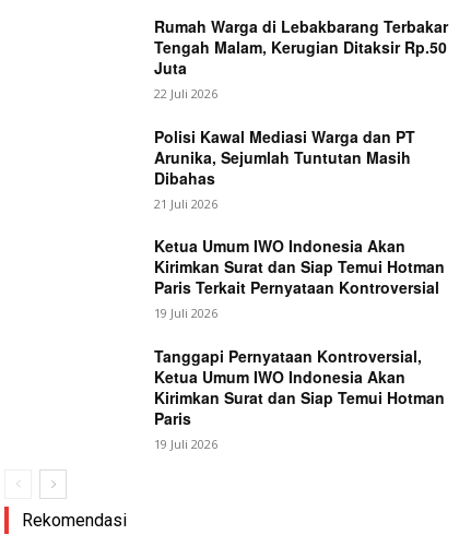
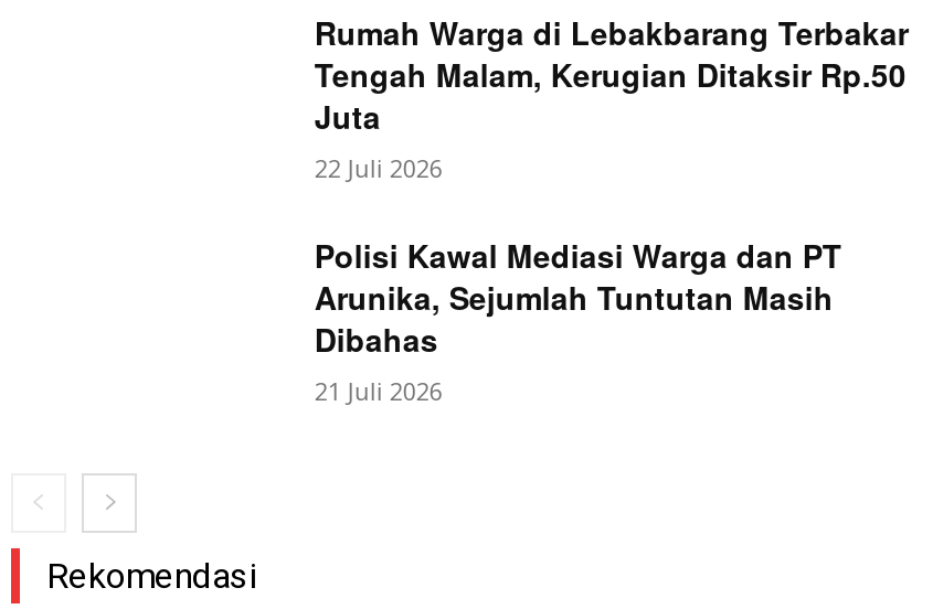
[155,235,445,452] Ketua Umum IWO Indonesia Akan | Kirimkan Surat dan Siap Temui Hotman | Paris Terkait Pernyataan Kontroversial | 19 Juli 2026 | Tanggapi Pernyataan Kontroversial, | Ketua Umum IWO Indonesia Akan | Kirimkan Surat dan Siap Temui Hotman | Paris | 19 Juli 2026 -> none

